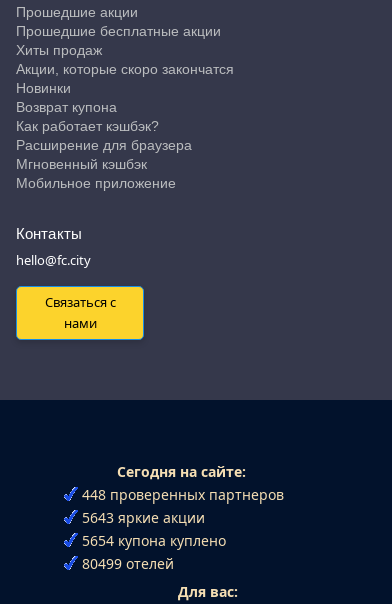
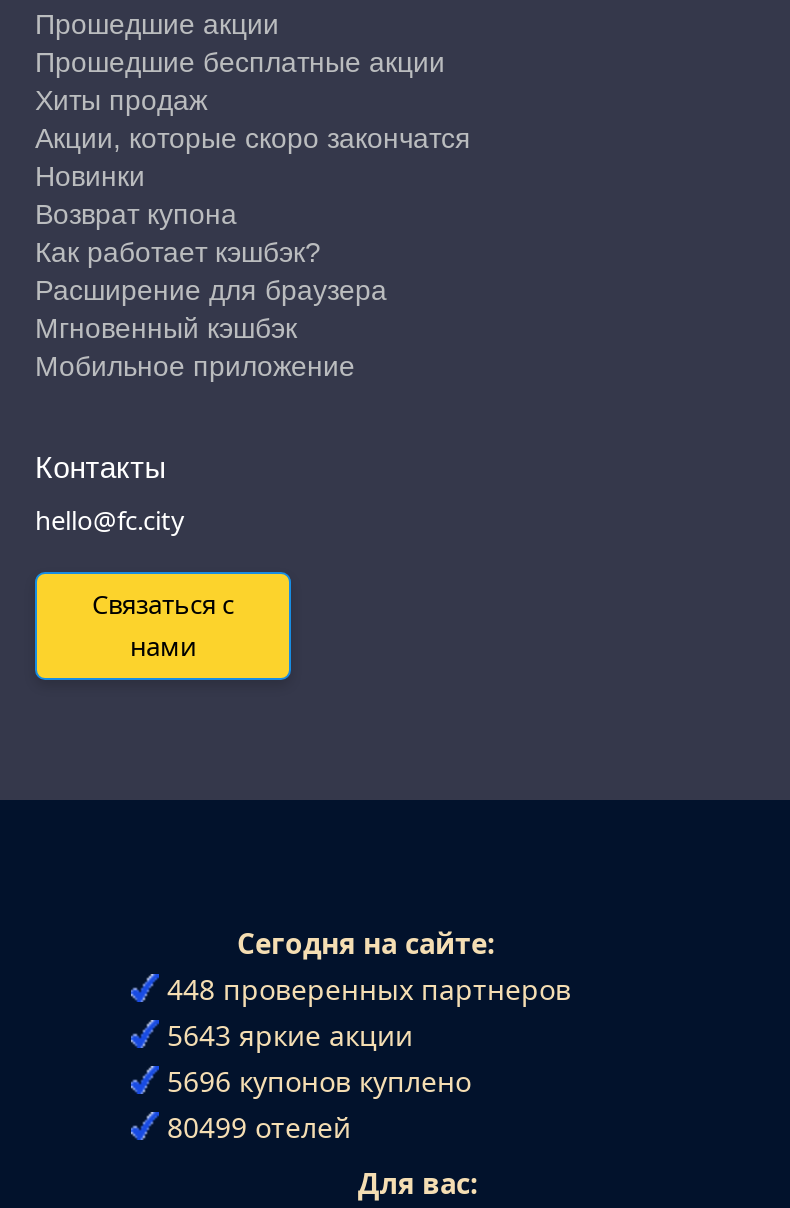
[82,531,226,550] 5654 купона куплено -> [167,1061,471,1099] 5696 купонов куплено

